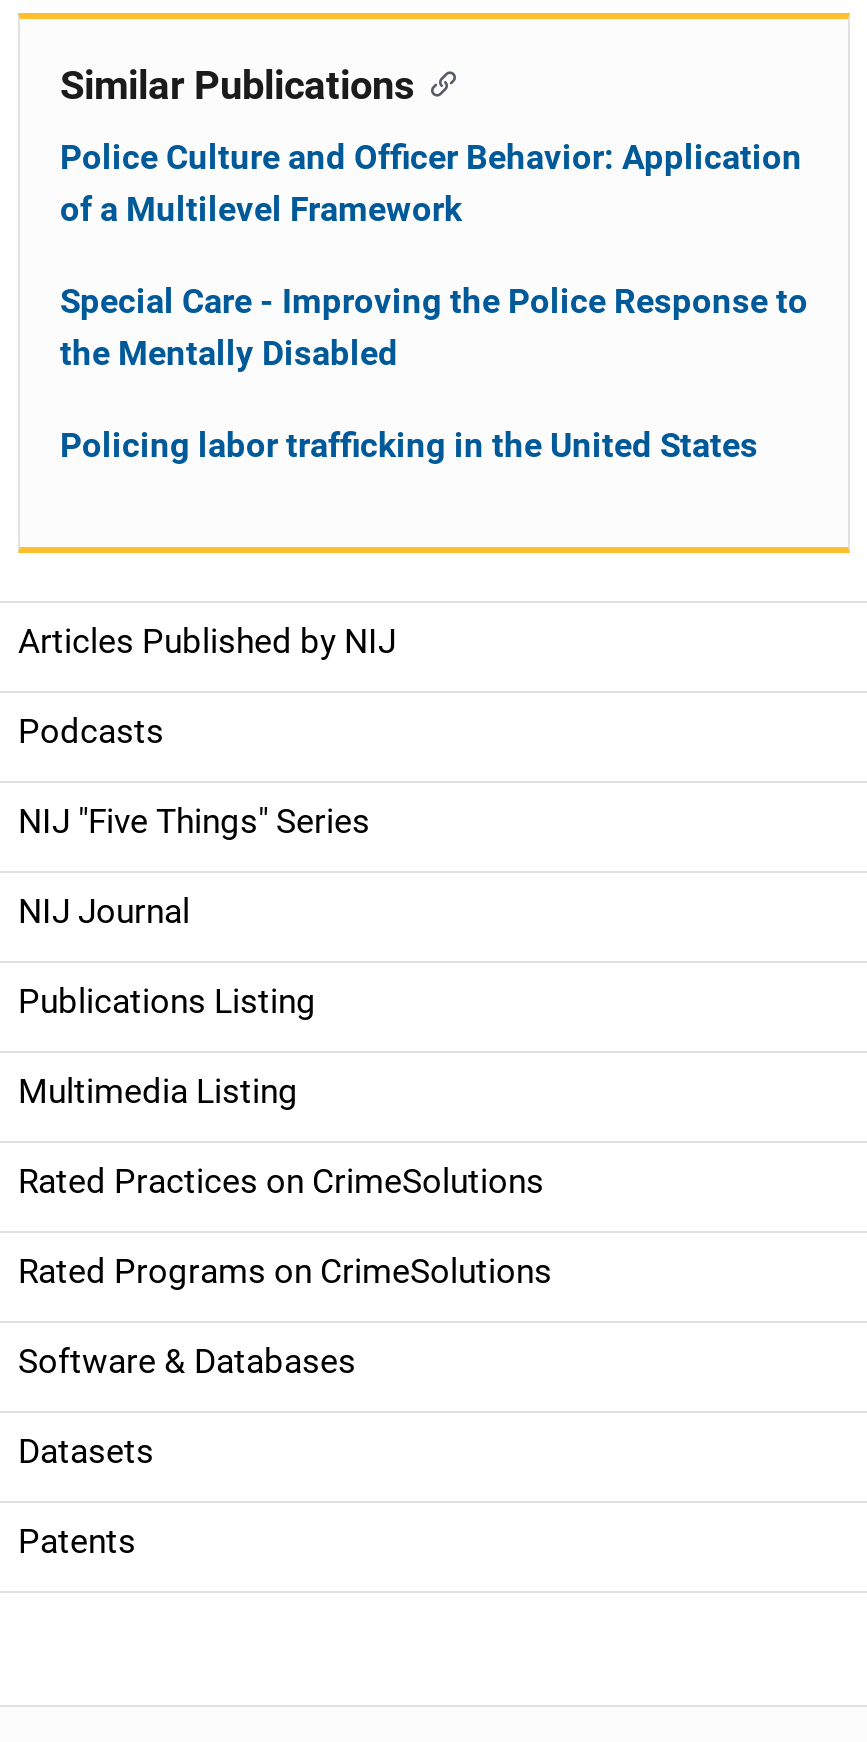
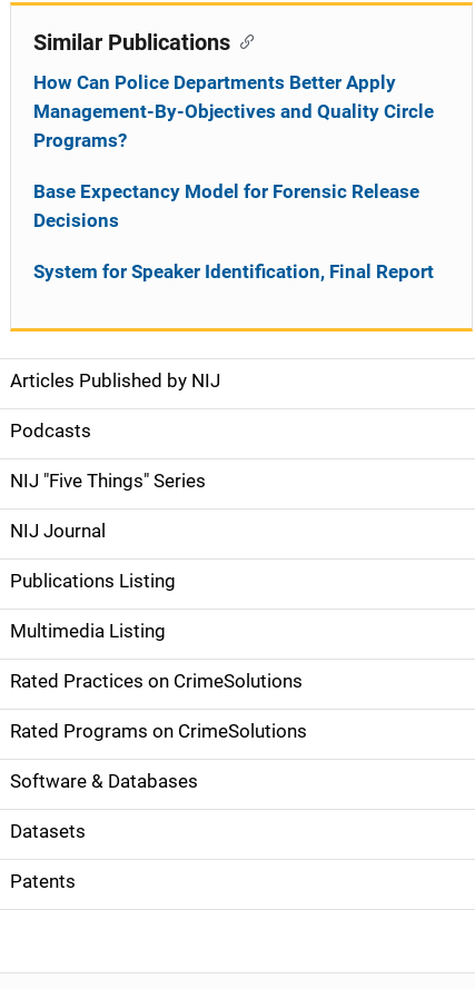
[60,137,802,229] Police Culture and Officer Behavior: Application | of a Multilevel Framework -> [33,71,434,151] How Can Police Departments Better Apply | Management-By-Objectives and Quality Circle | Programs?
[60,281,808,373] Special Care - Improving the Police Response to | the Mentally Disabled -> [33,180,419,231] Base Expectancy Model for Forensic Release | Decisions
[60,425,758,465] Policing labor trafficking in the United States -> [33,260,434,283] System for Speaker Identification, Final Report

